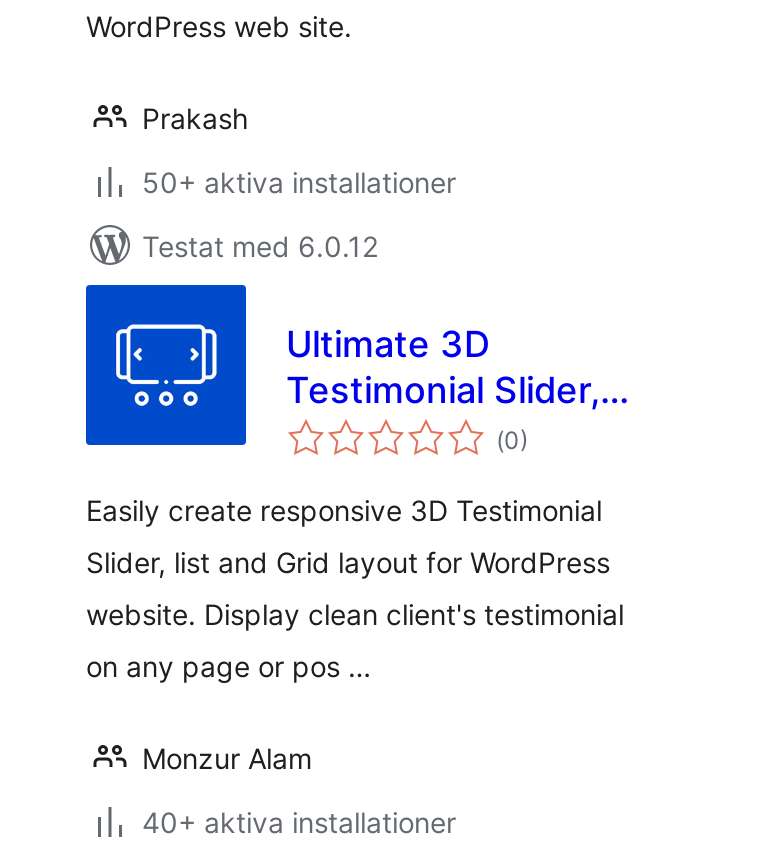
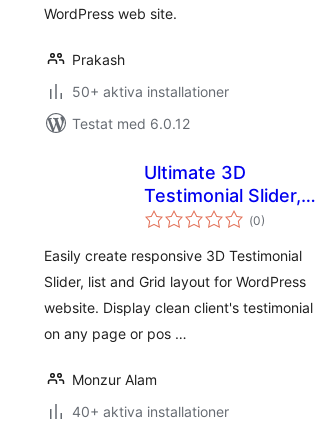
[84,283,248,447] [image] -> none

